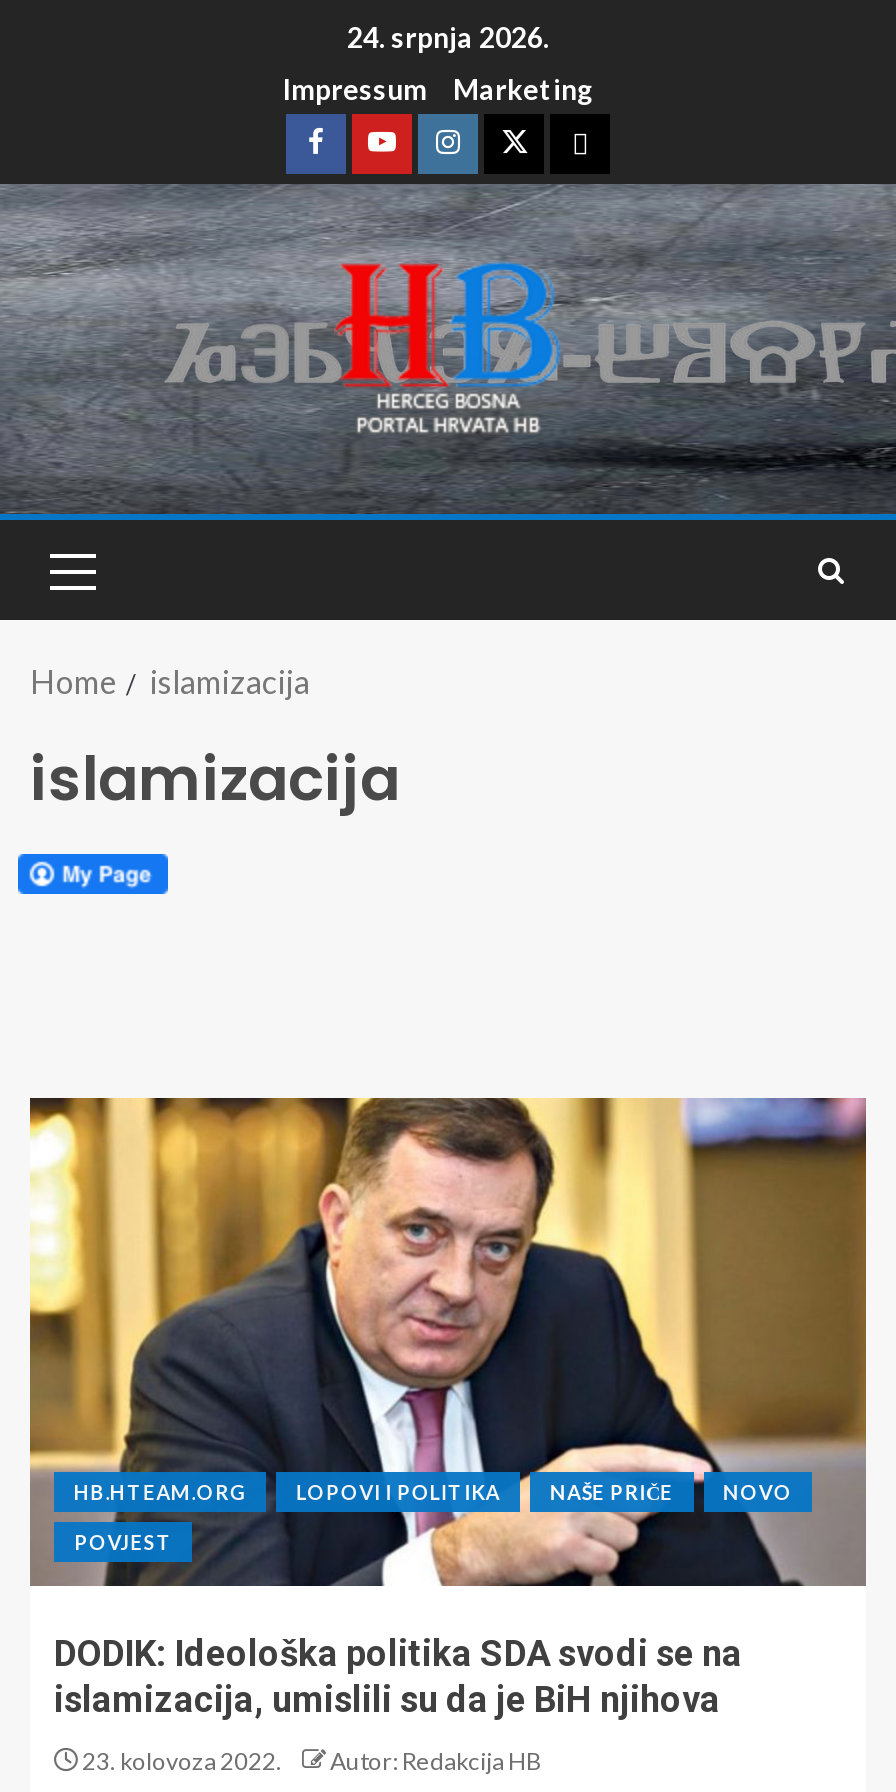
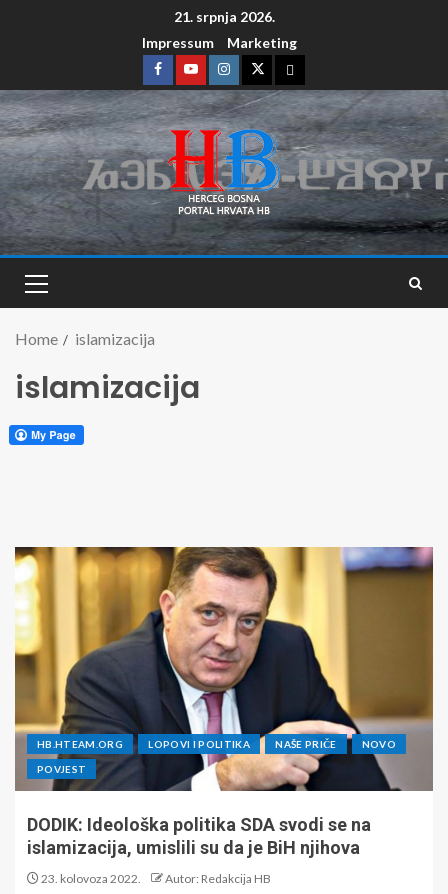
[347,21,549,55] 24. srpnja 2026. -> [173,8,274,25] 21. srpnja 2026.

